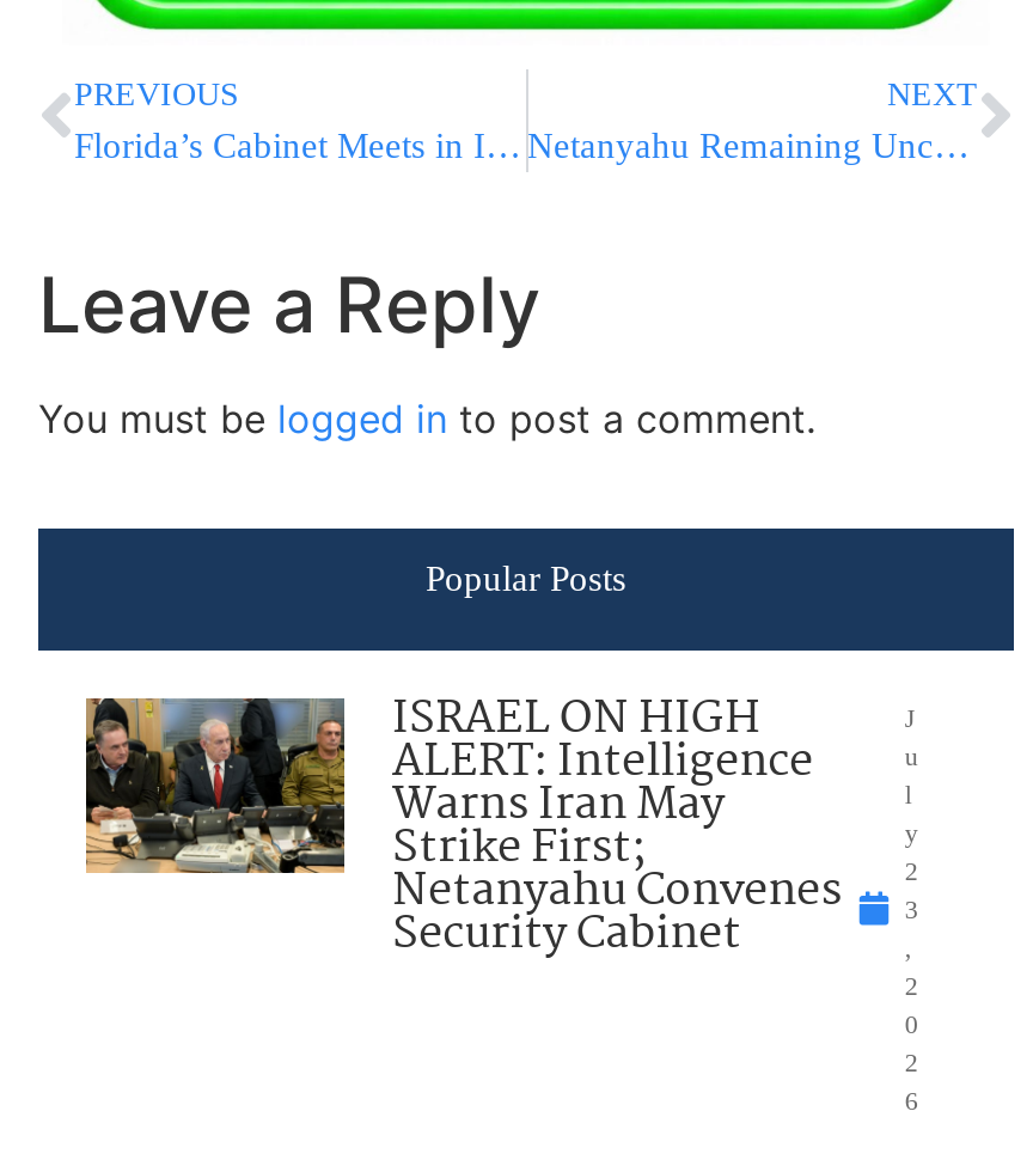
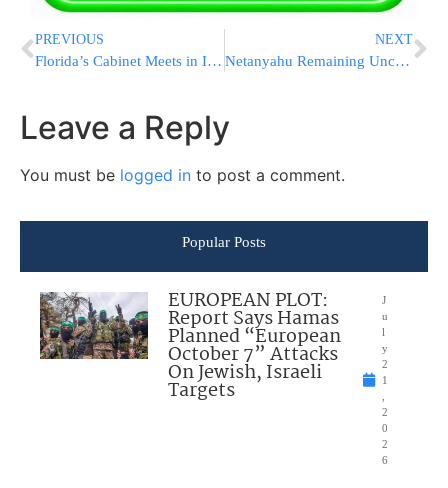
[84,685,842,972] [image] | ISRAEL ON HIGH | ALERT: Intelligence | Warns Iran May | Strike First; | Netanyahu Convenes | Security Cabinet -> [39,286,341,406] [image] | EUROPEAN PLOT: | Report Says Hamas | Planned “European | October 7” Attacks | On Jewish, Israeli | Targets
[905,896,919,924] 3 -> [382,374,388,386] 1

